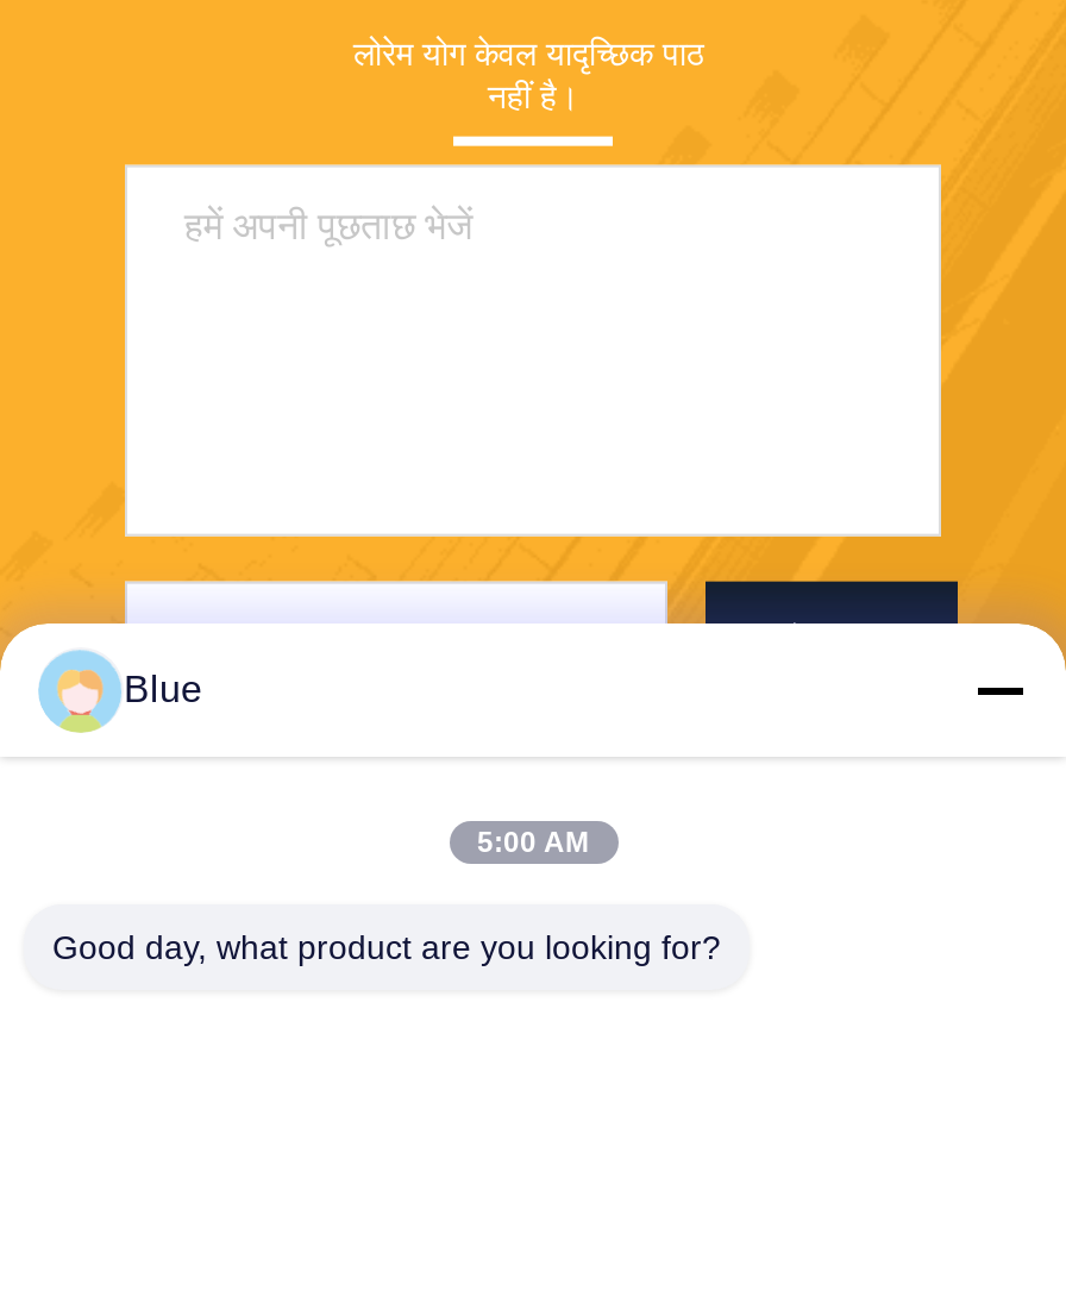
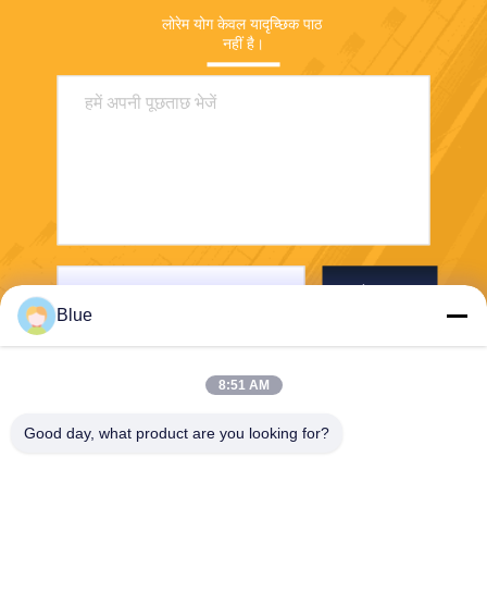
[477,826,589,859] 5:00 AM -> [218,378,269,393] 8:51 AM

